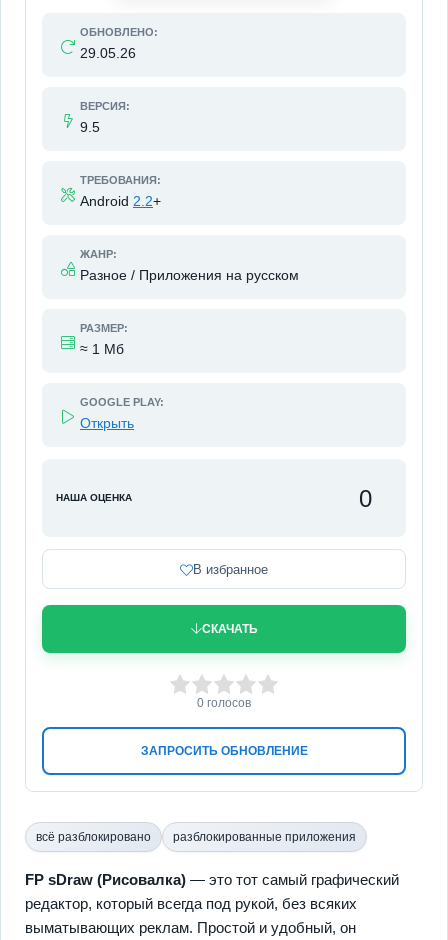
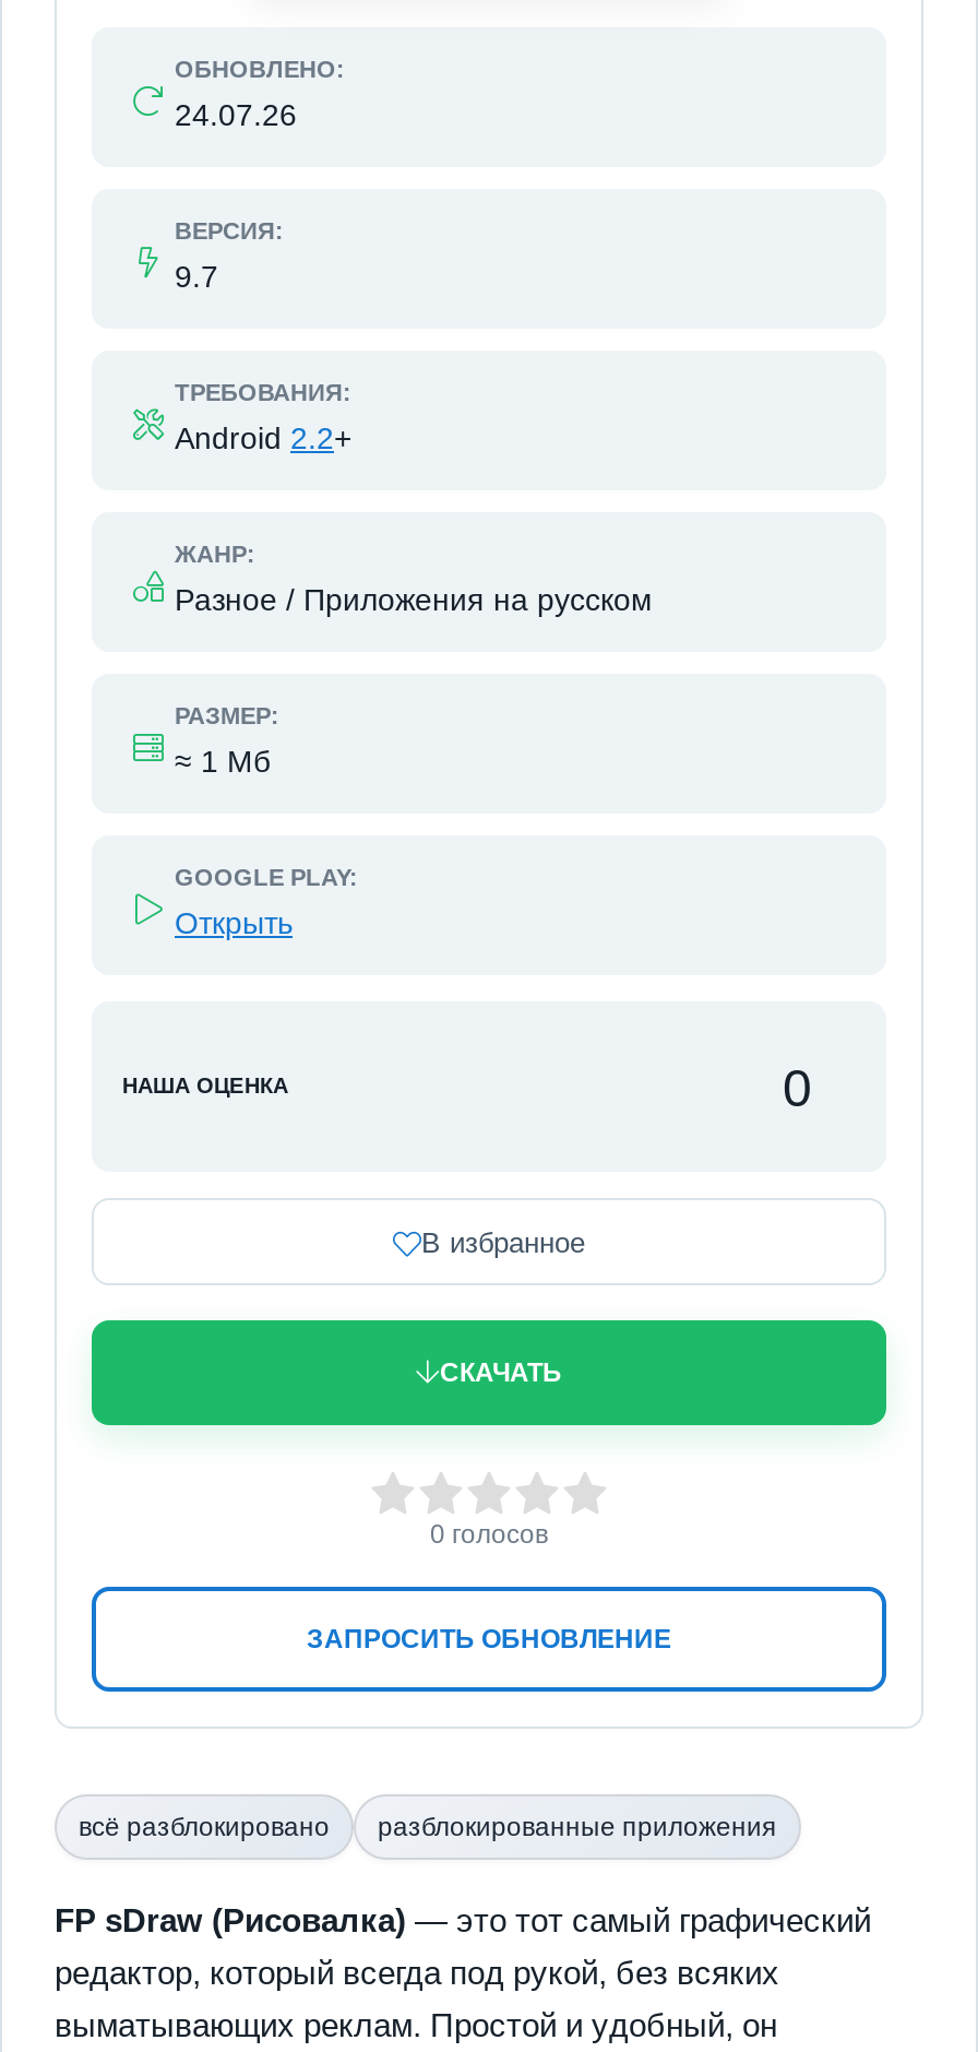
[80,45,136,61] 29.05.26 -> [175,97,297,132] 24.07.26
[80,119,100,135] 9.5 -> [175,259,218,294] 9.7

